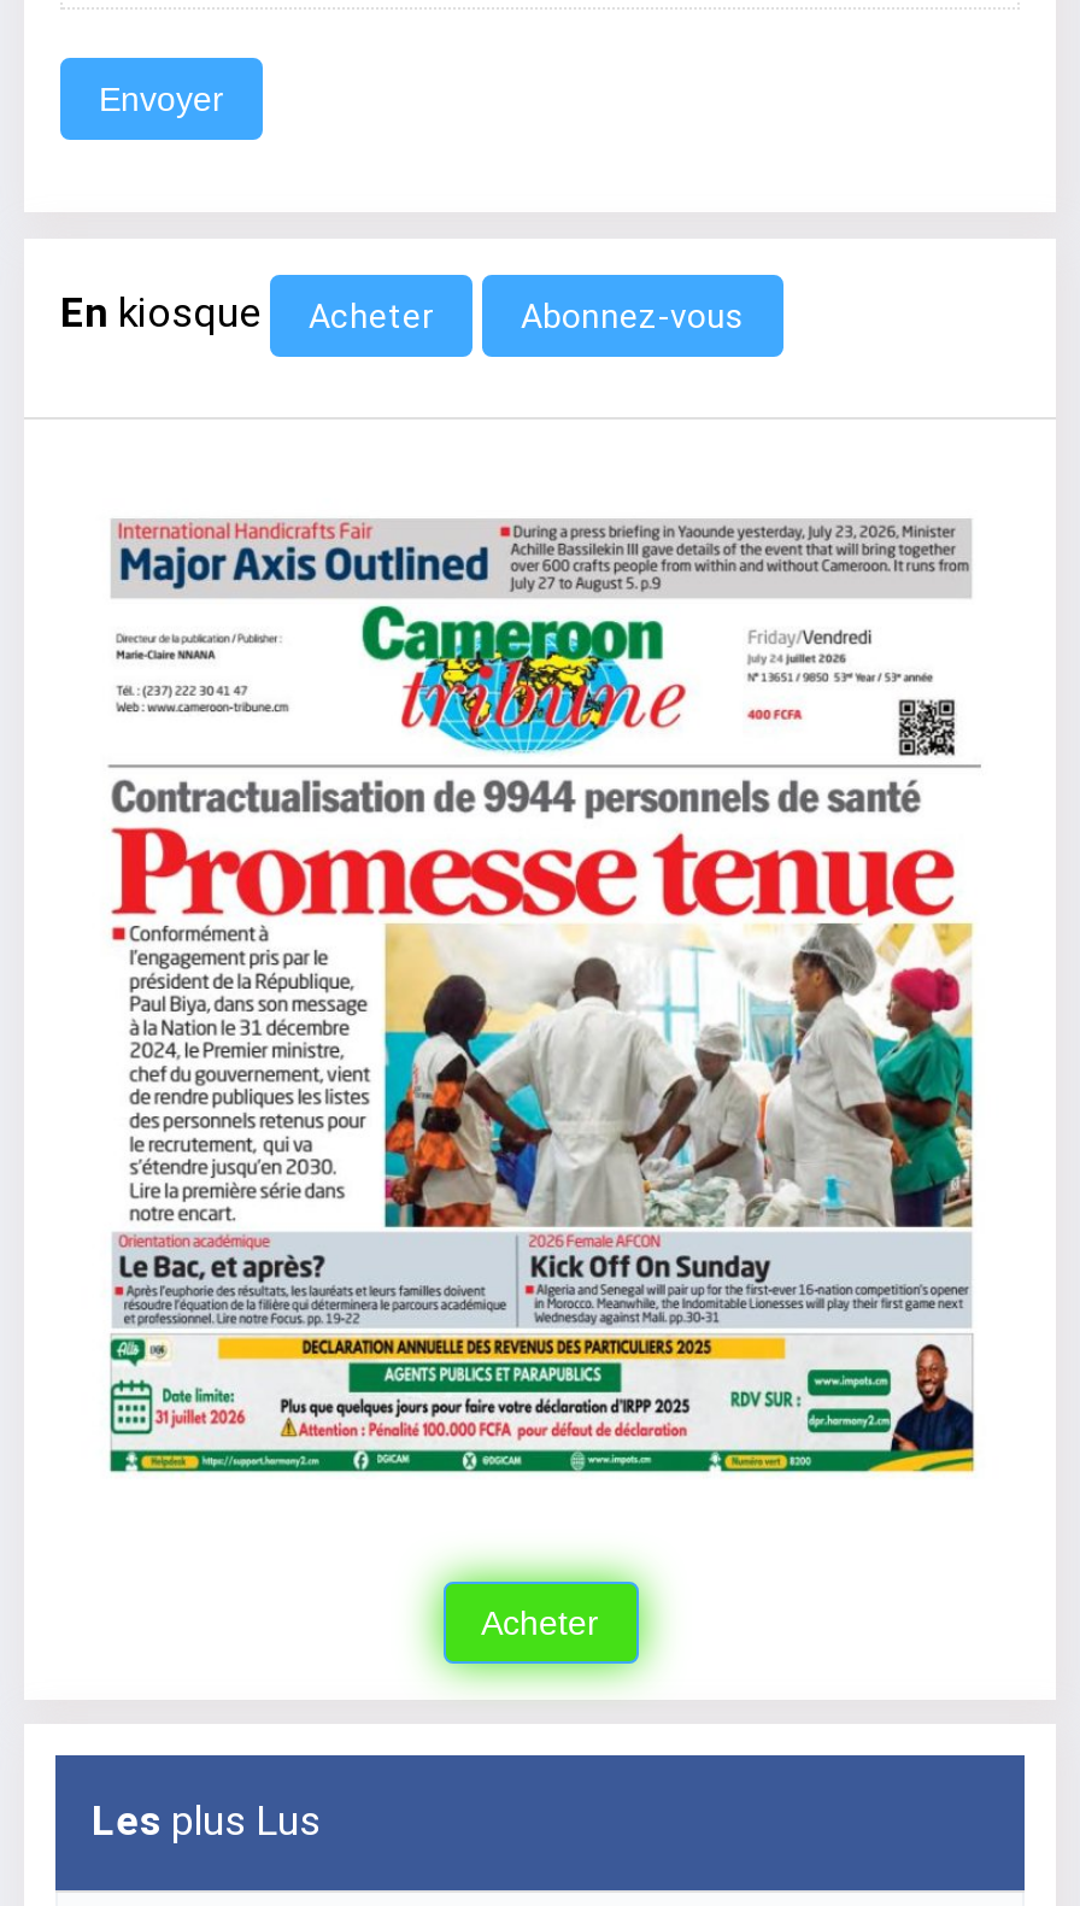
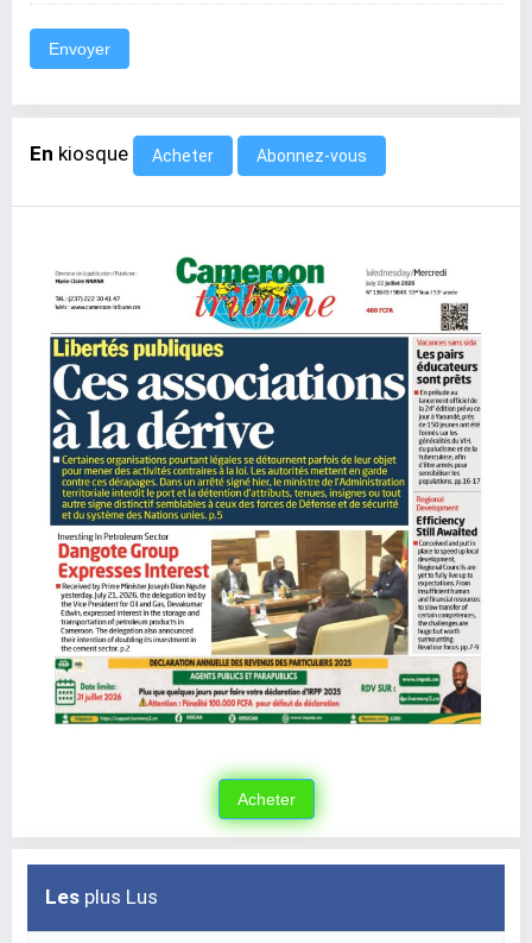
[101,518,974,1473] [image] -> [49,257,481,724] [image]

